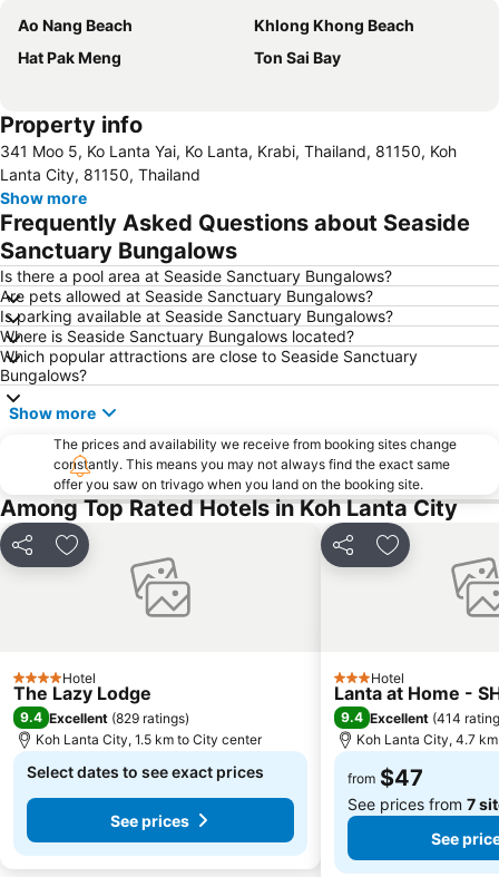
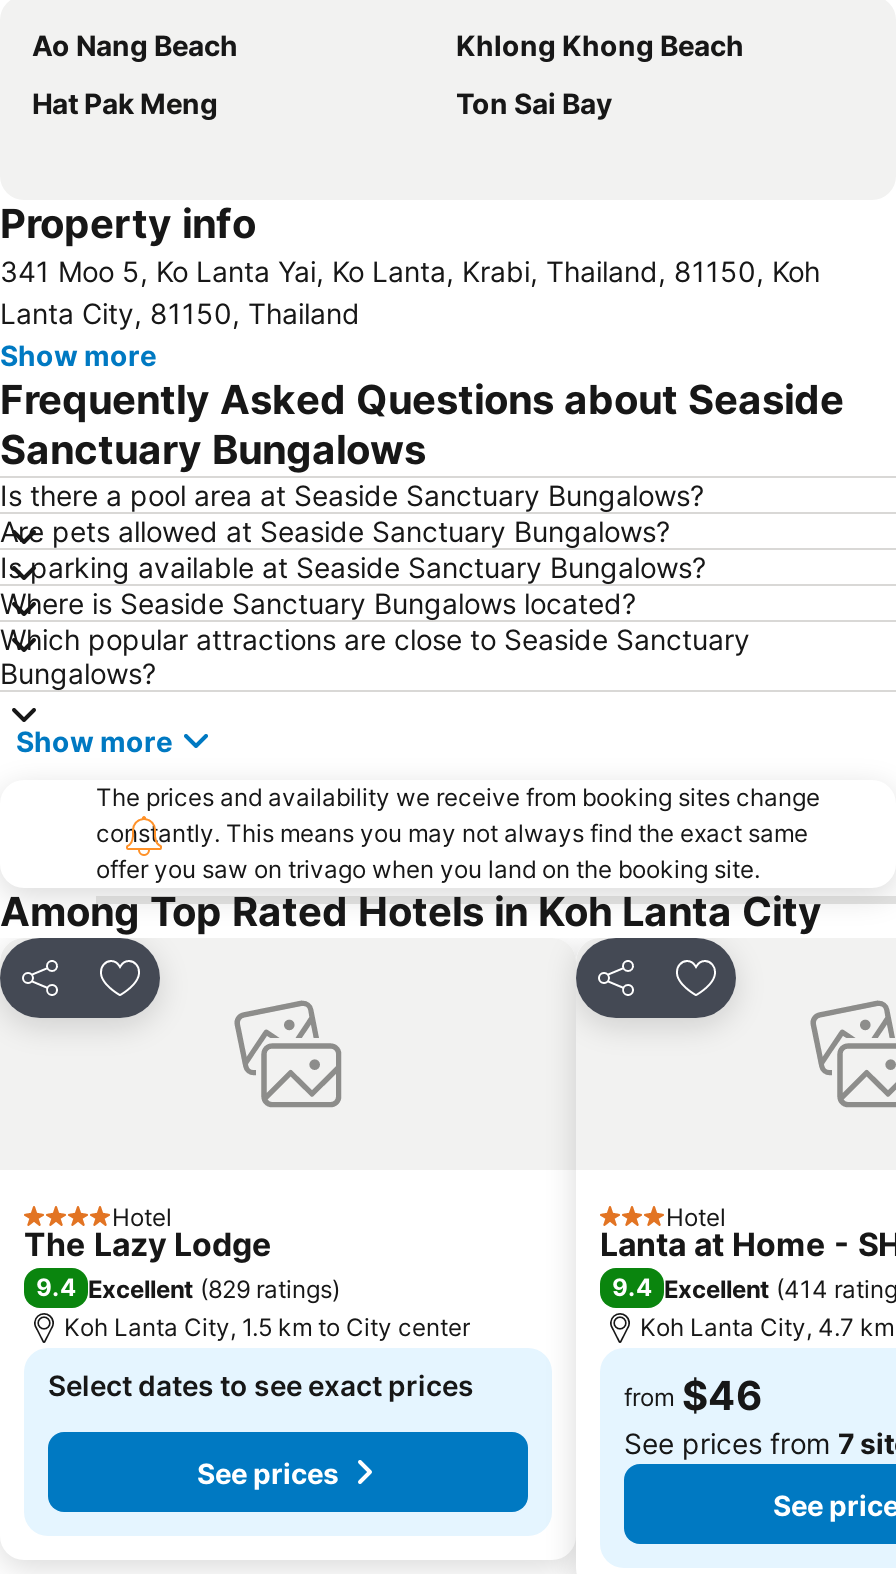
[348,764,423,791] from $47 -> [624,1372,762,1420] from $46

